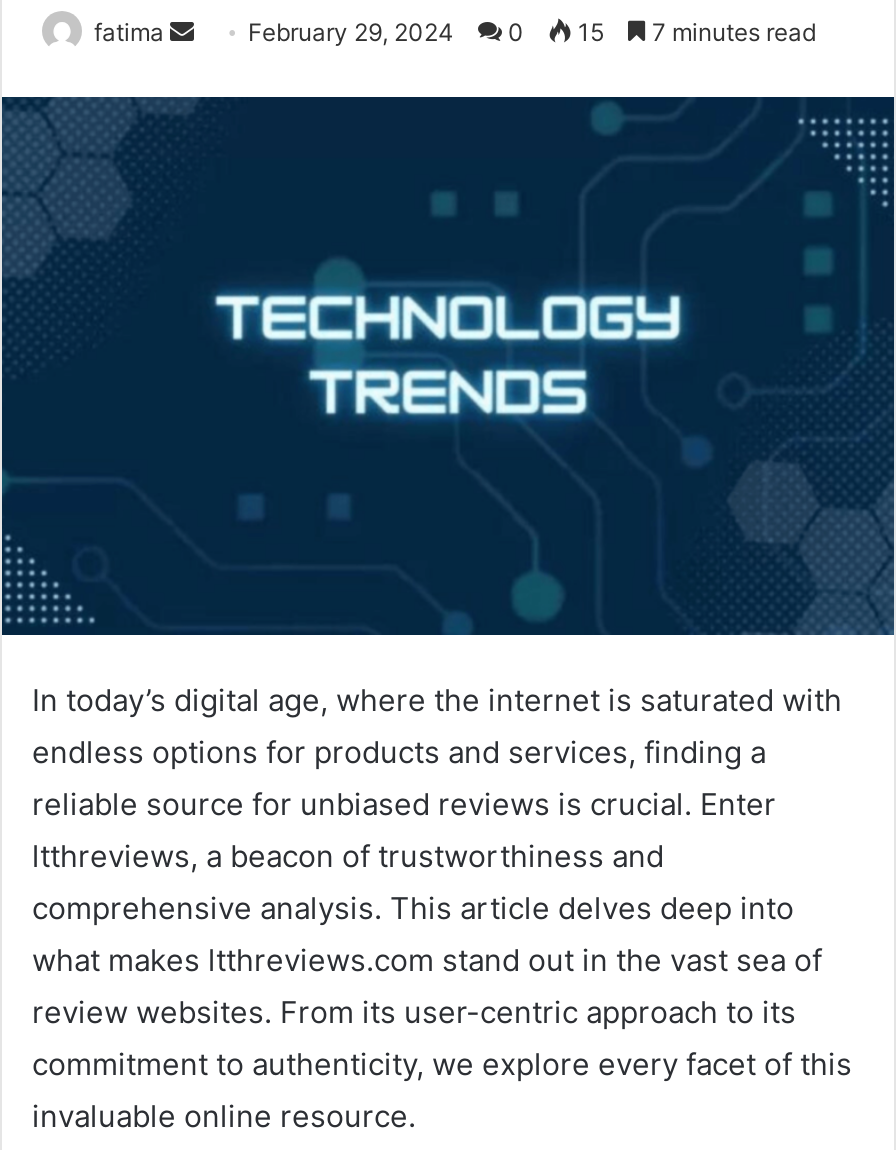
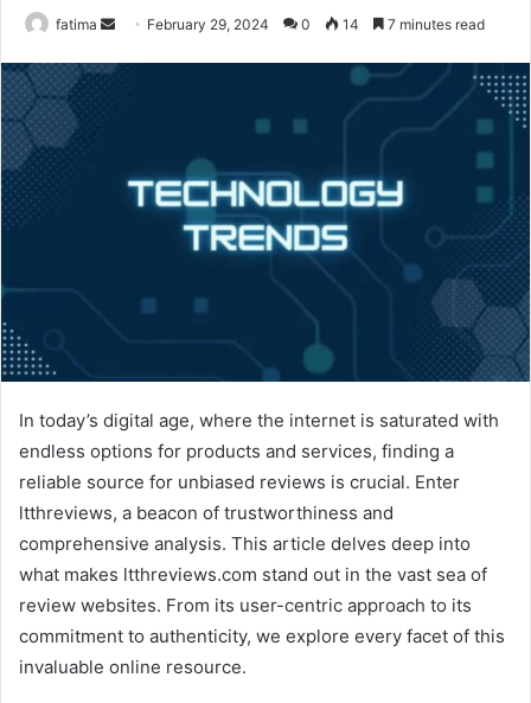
[572,18,604,48] 15 -> [339,16,359,34] 14

